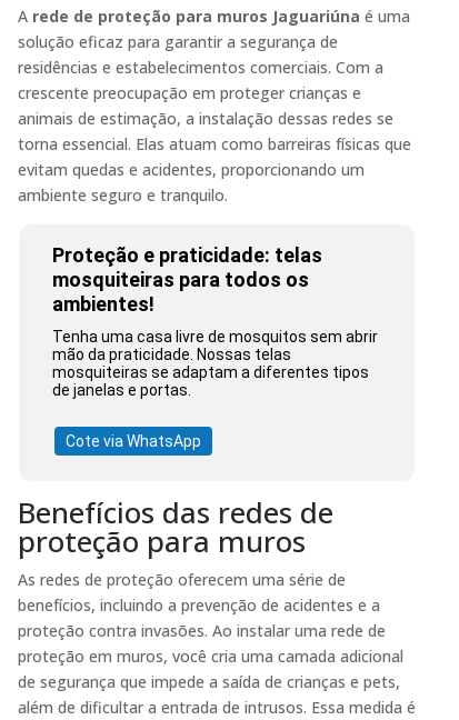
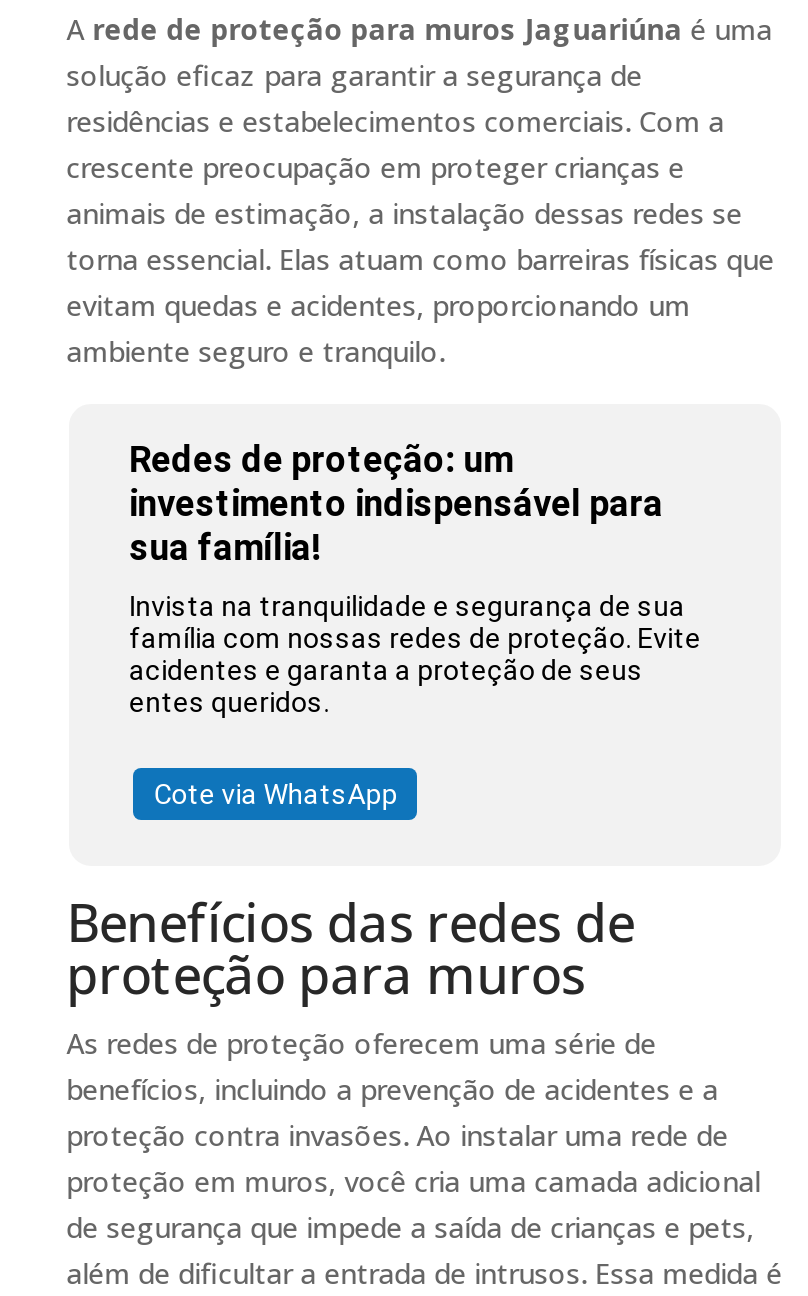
[52,244,322,316] Proteção e praticidade: telas | mosquiteiras para todos os | ambientes! -> [129,438,663,568] Redes de proteção: um | investimento indispensável para | sua família!
[52,328,378,399] Tenha uma casa livre de mosquitos sem abrir | mão da praticidade. Nossas telas | mosquiteiras se adaptam a diferentes tipos | de janelas e portas. -> [129,590,701,718] Invista na tranquilidade e segurança de sua | família com nossas redes de proteção. Evite | acidentes e garanta a proteção de seus | entes queridos.

